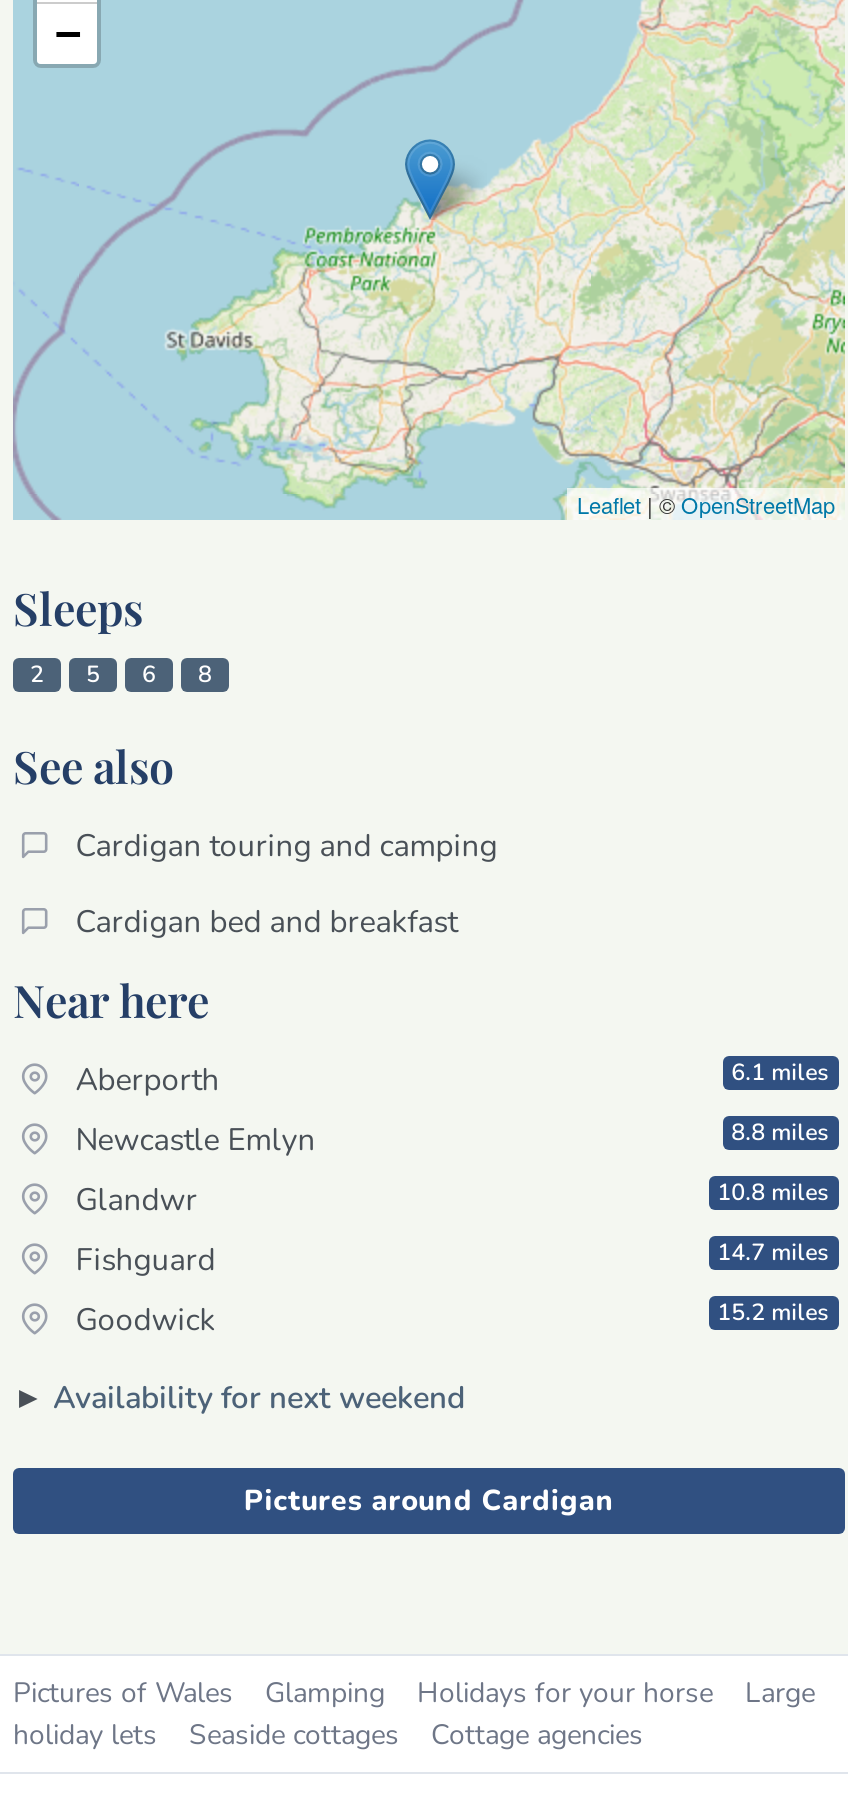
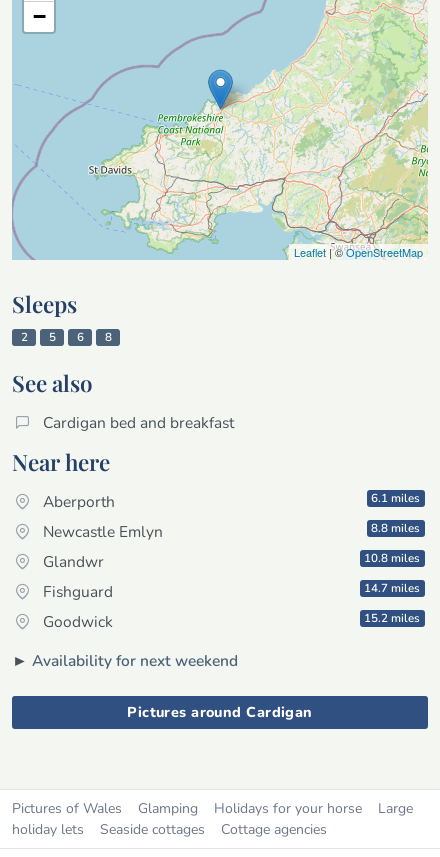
[75,824,497,866] Cardigan touring and camping -> none

